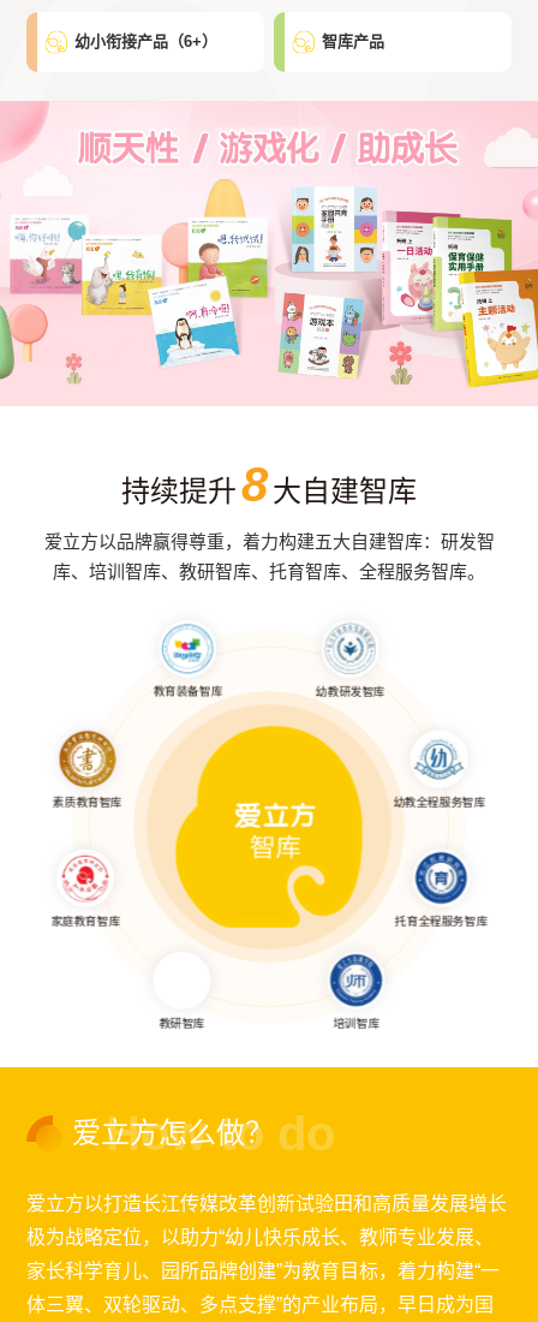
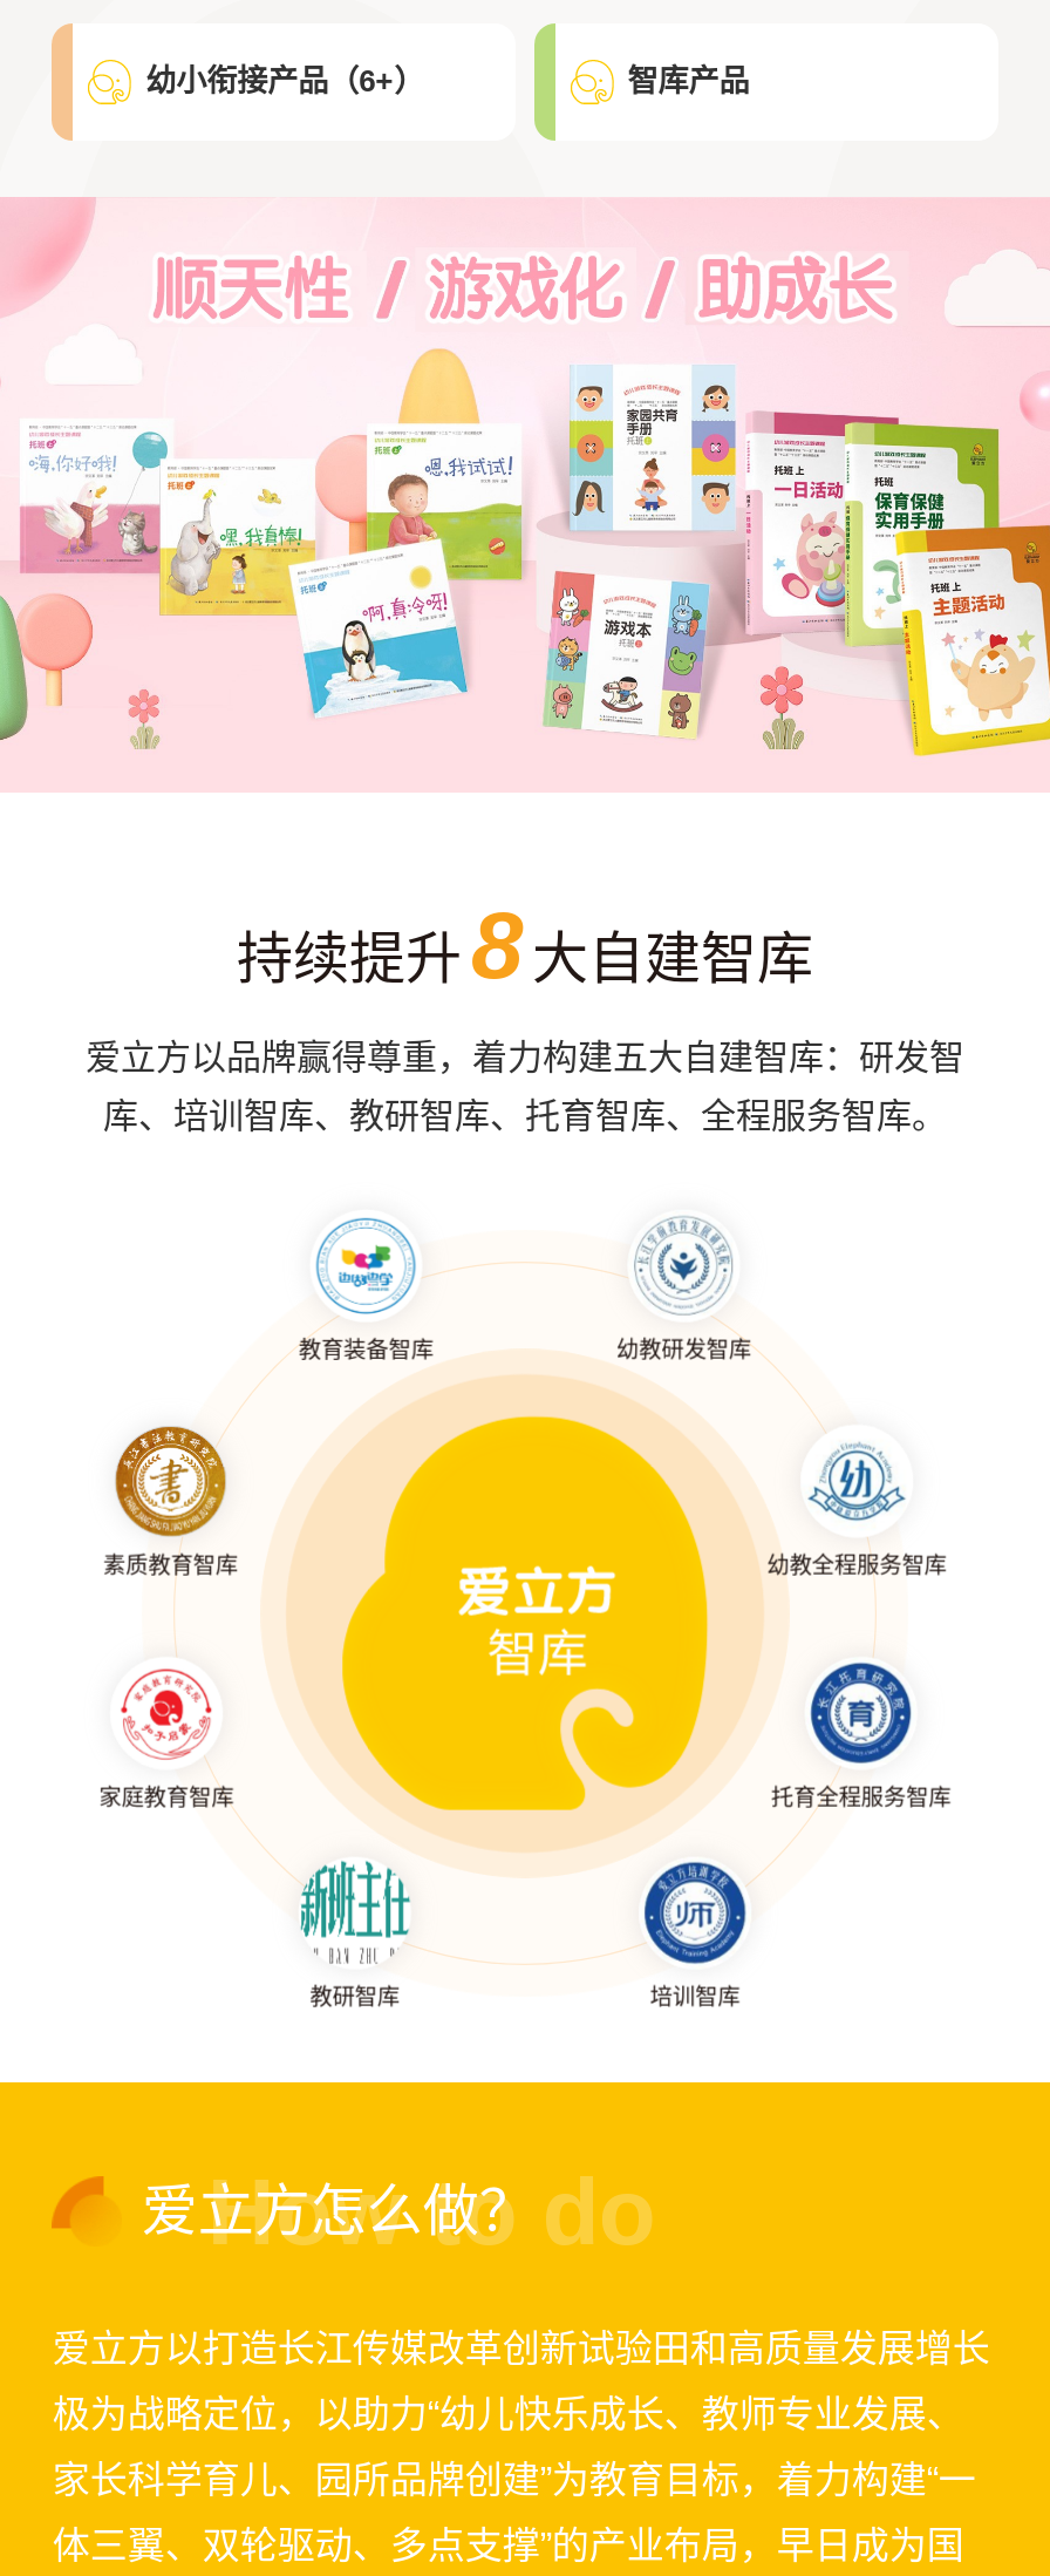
none -> [300,1860,410,1963] [image]

